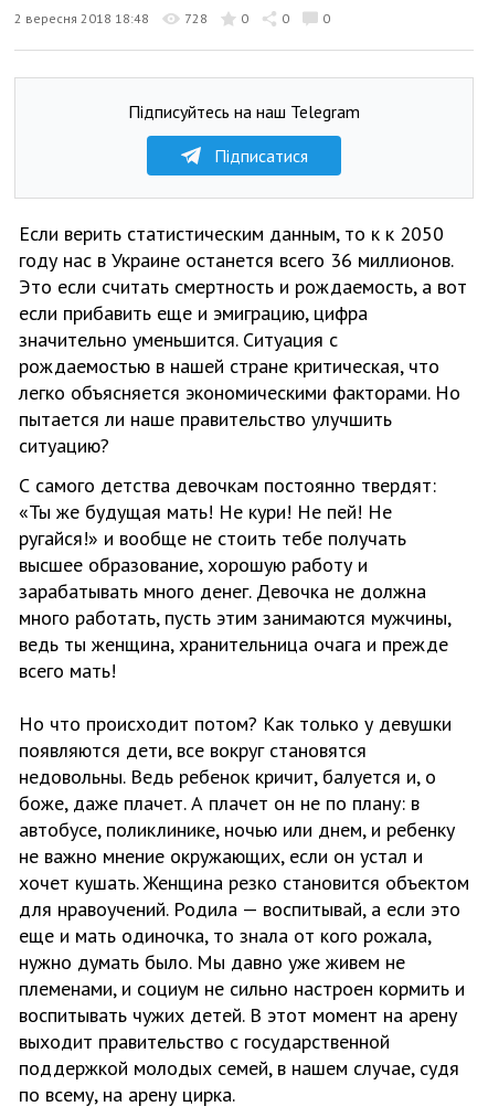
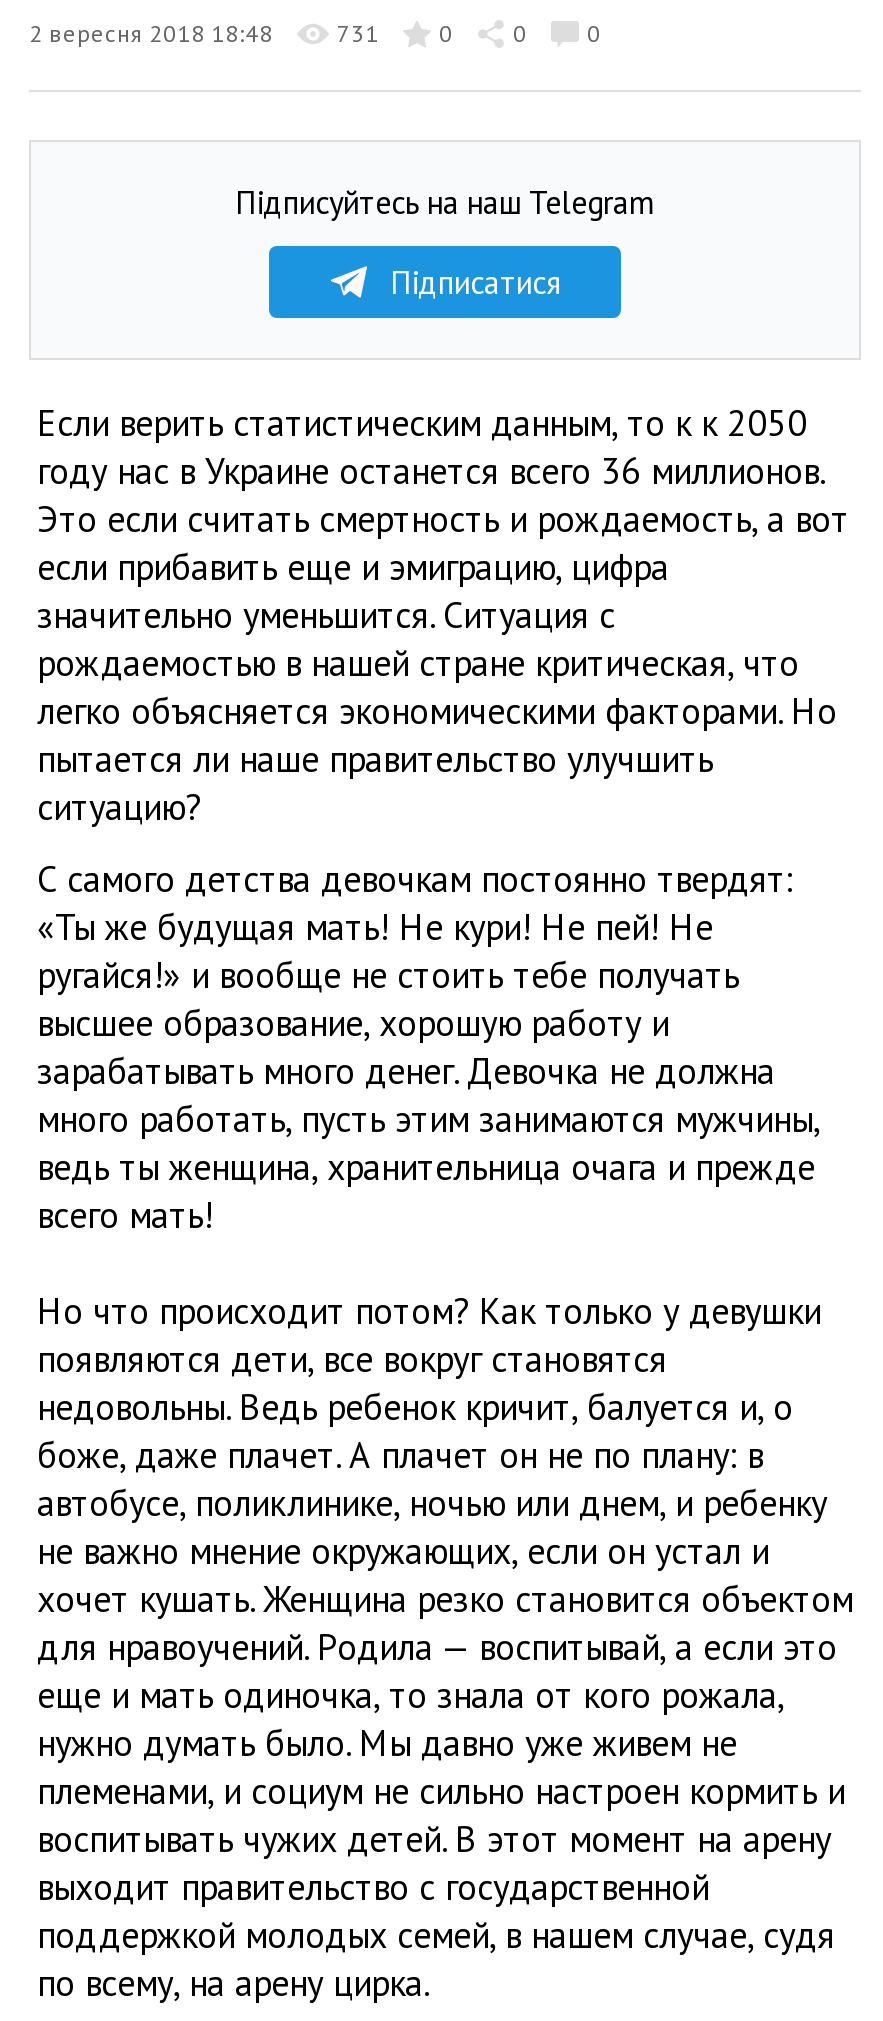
[184,9,330,26] 728 0 0 0 -> [337,17,601,47] 731 0 0 0

